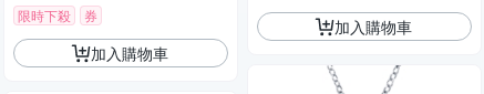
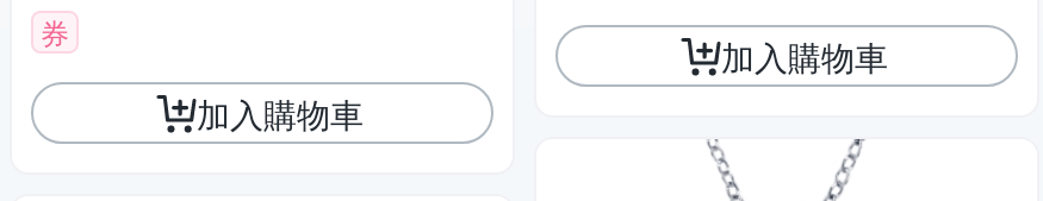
[18,6,71,25] 限時下殺 -> none

